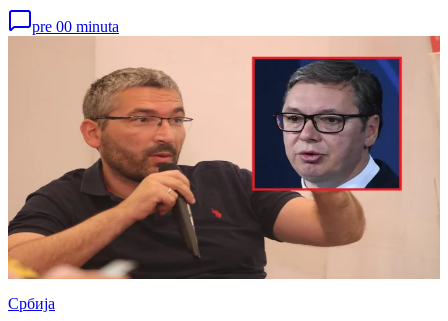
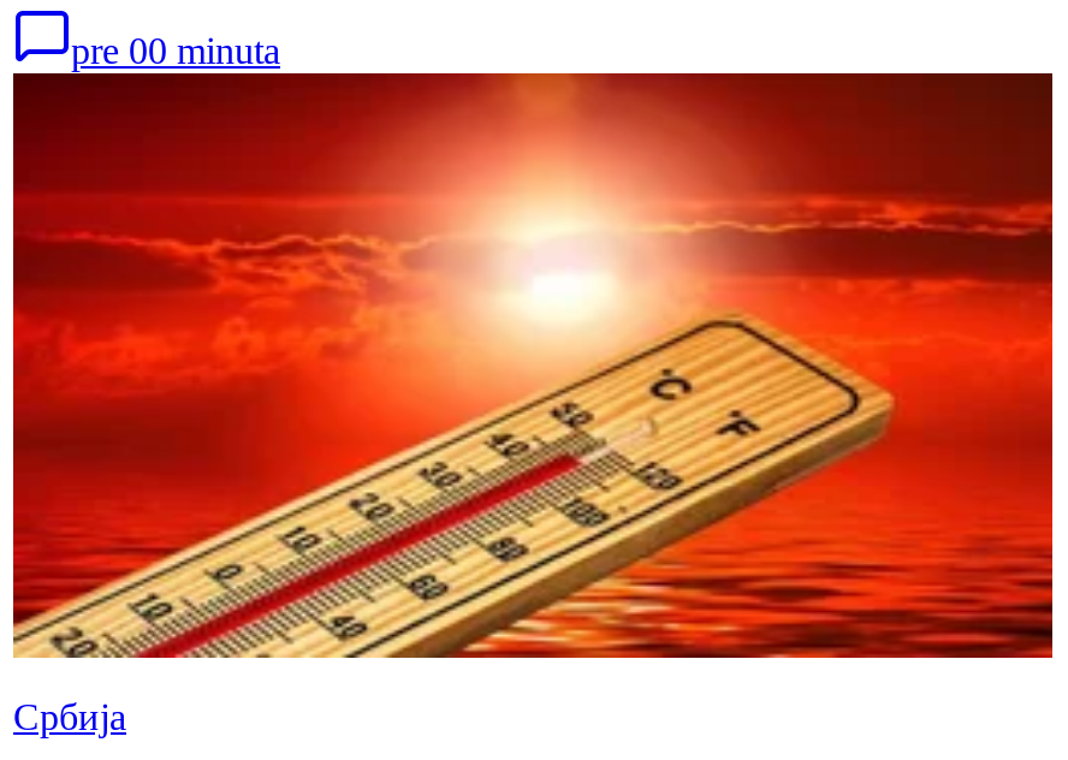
[7,25,441,280] [image] -> [11,72,1055,661] [image]

